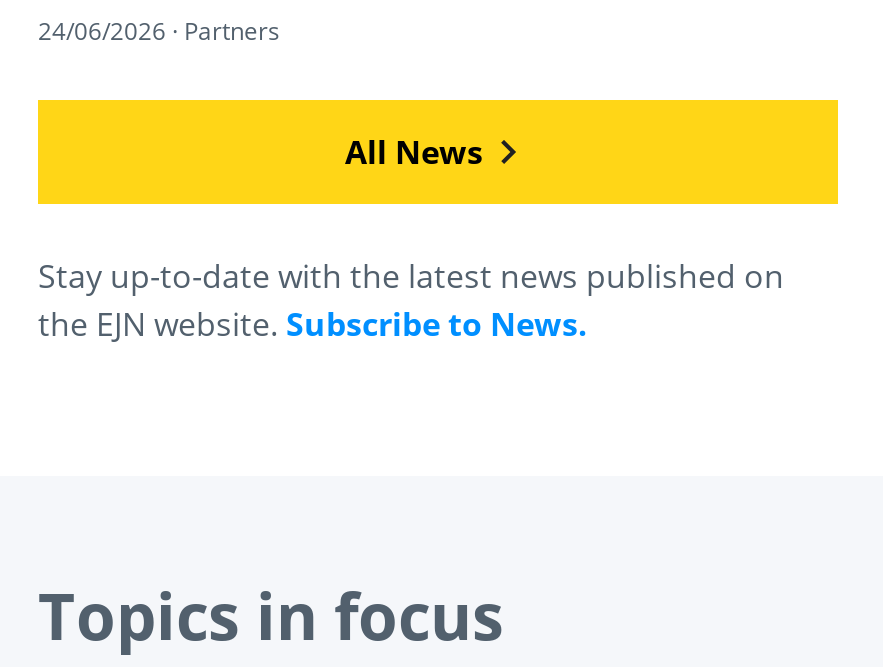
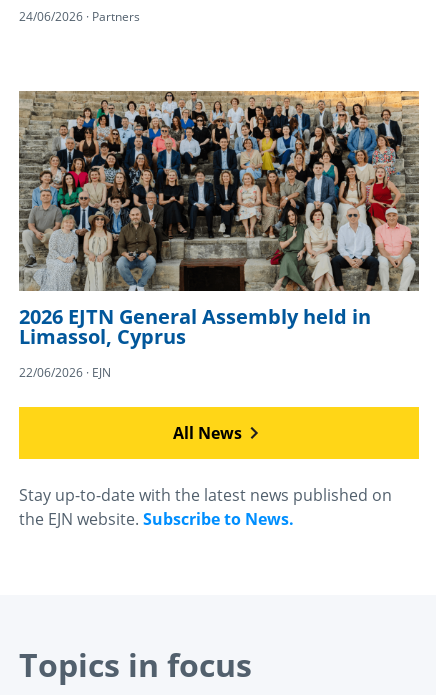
none -> [18,90,420,381] [image] | 2026 EJTN General Assembly held in | Limassol, Cyprus | 22/06/2026 · EJN

